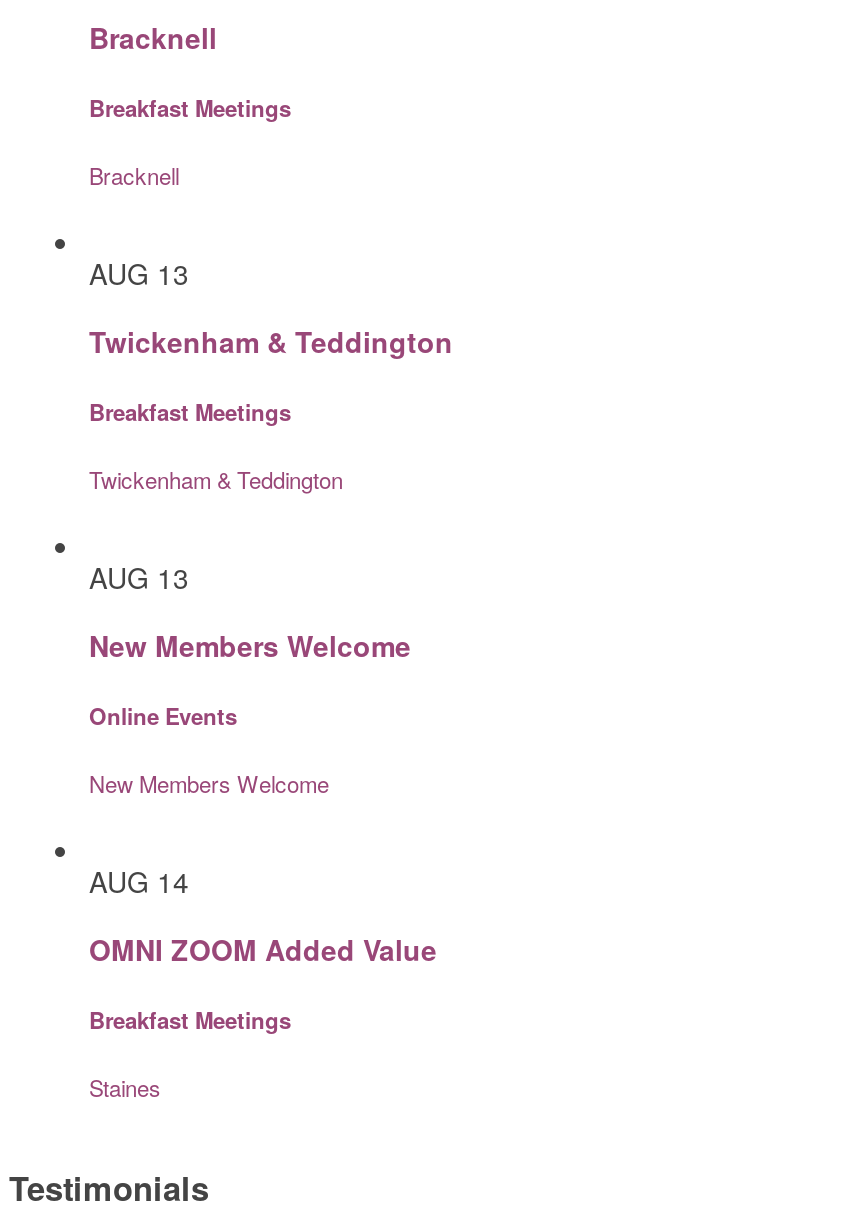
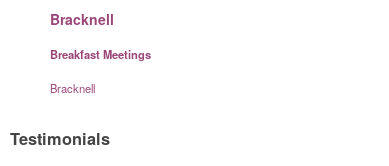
[89,252,453,1102] AUG 13 | Twickenham & Teddington | Breakfast Meetings | Twickenham & Teddington | AUG 13 | New Members Welcome | Online Events | New Members Welcome | AUG 14 | OMNI ZOOM Added Value | Breakfast Meetings | Staines -> none

